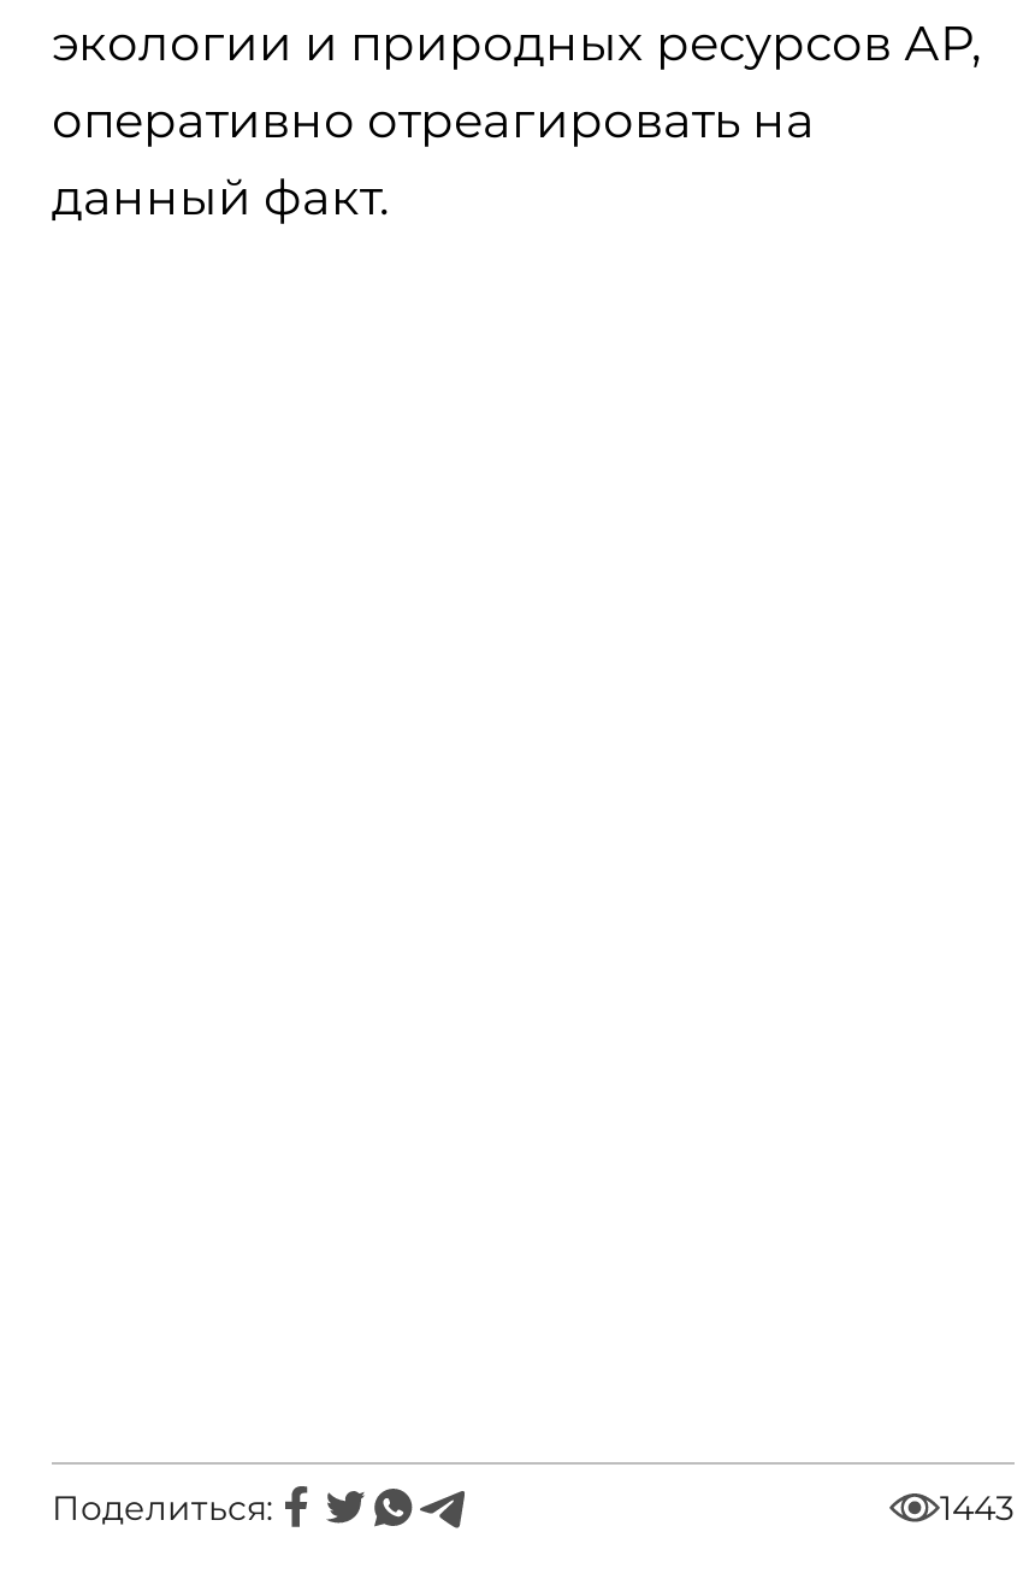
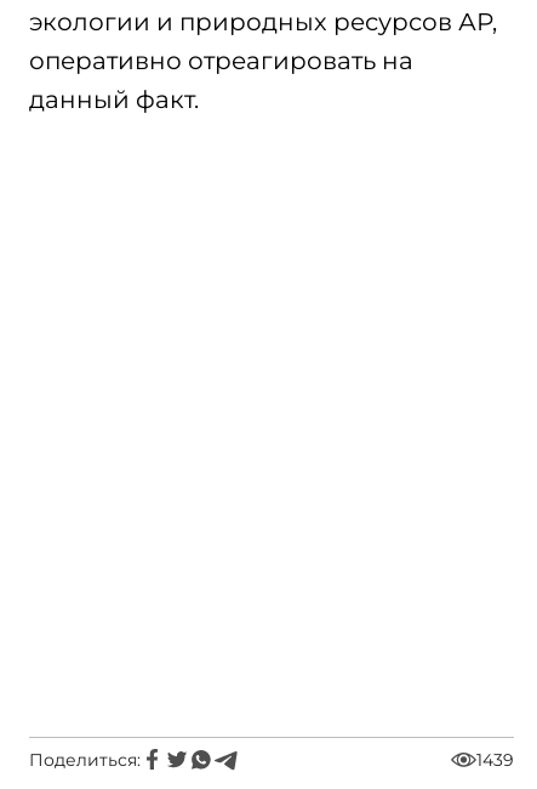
[940,1486,1015,1530] 1443 -> [476,749,514,771] 1439

